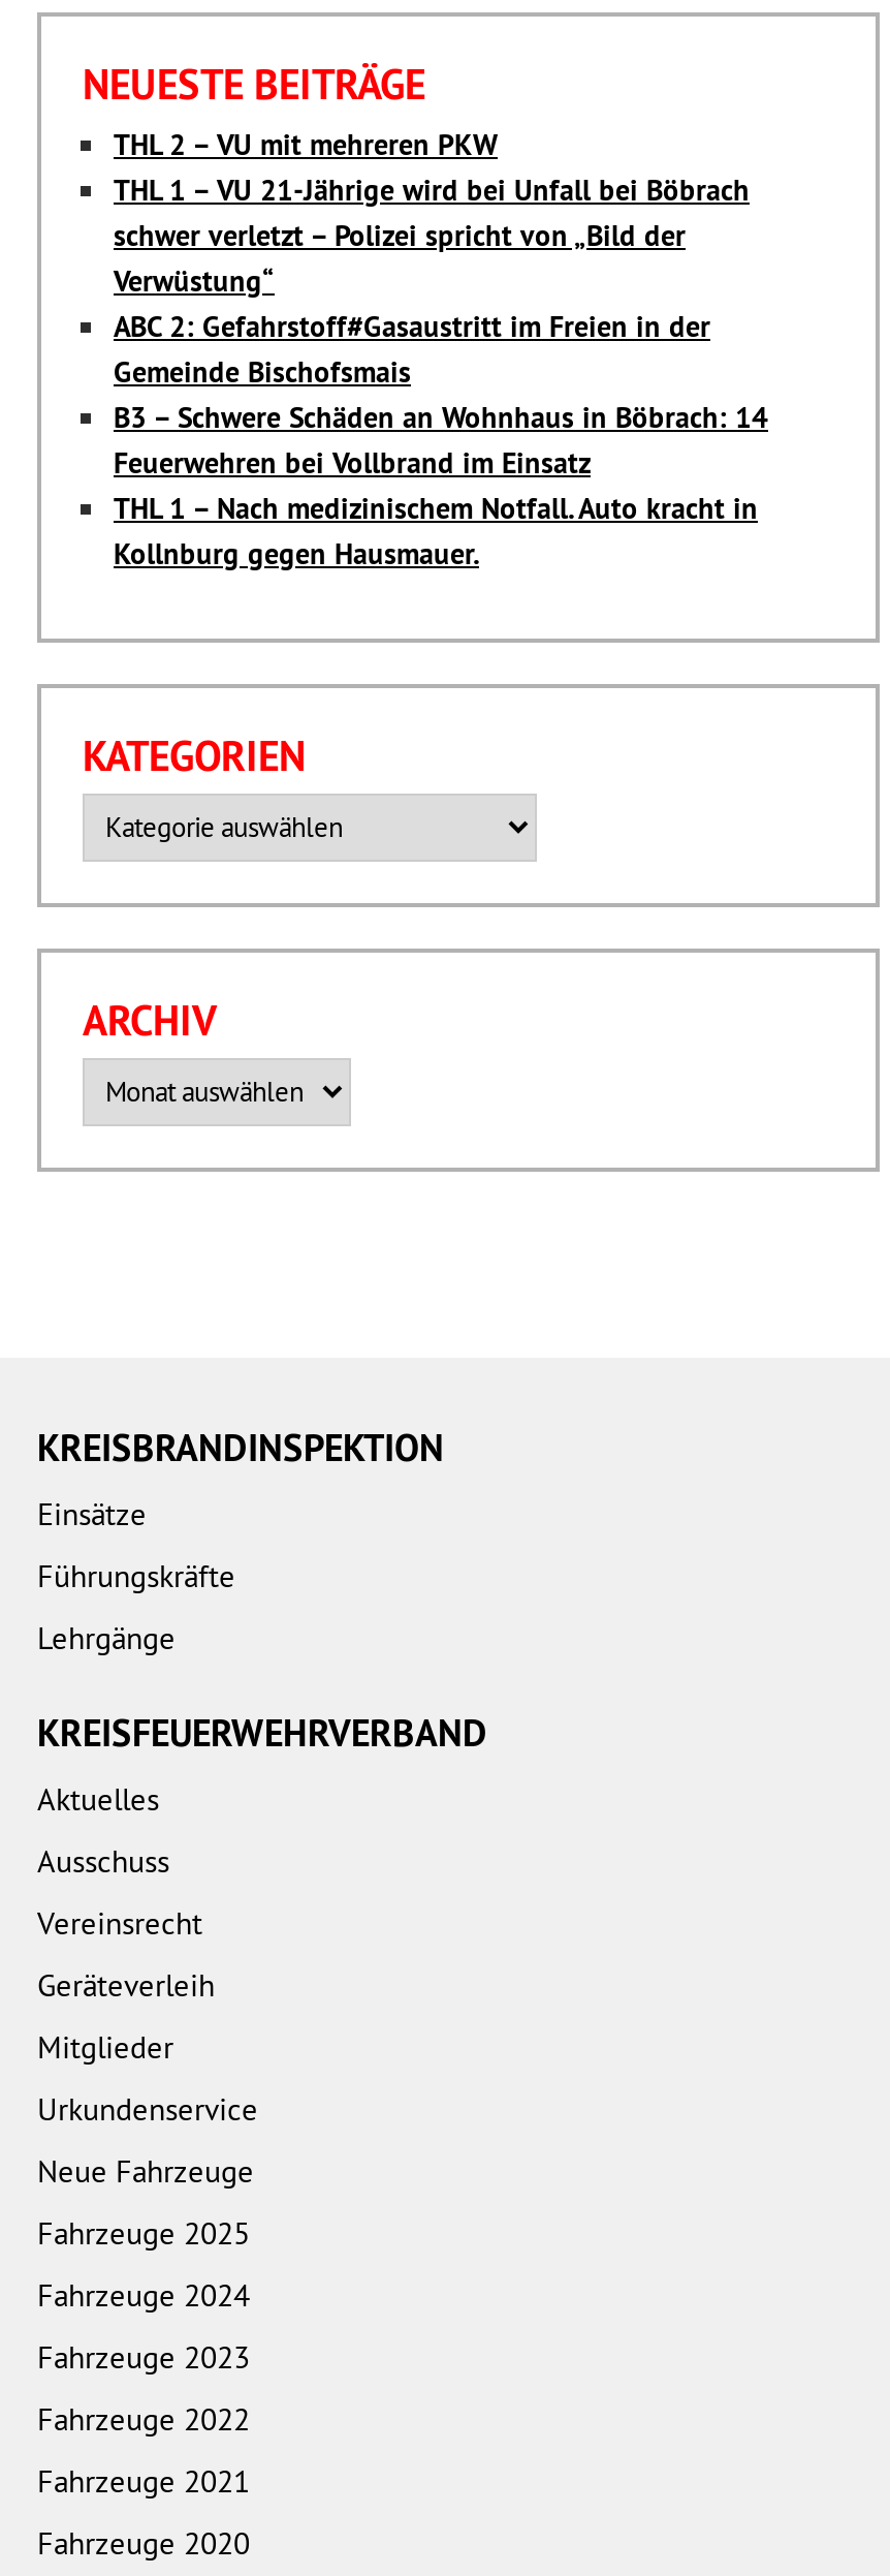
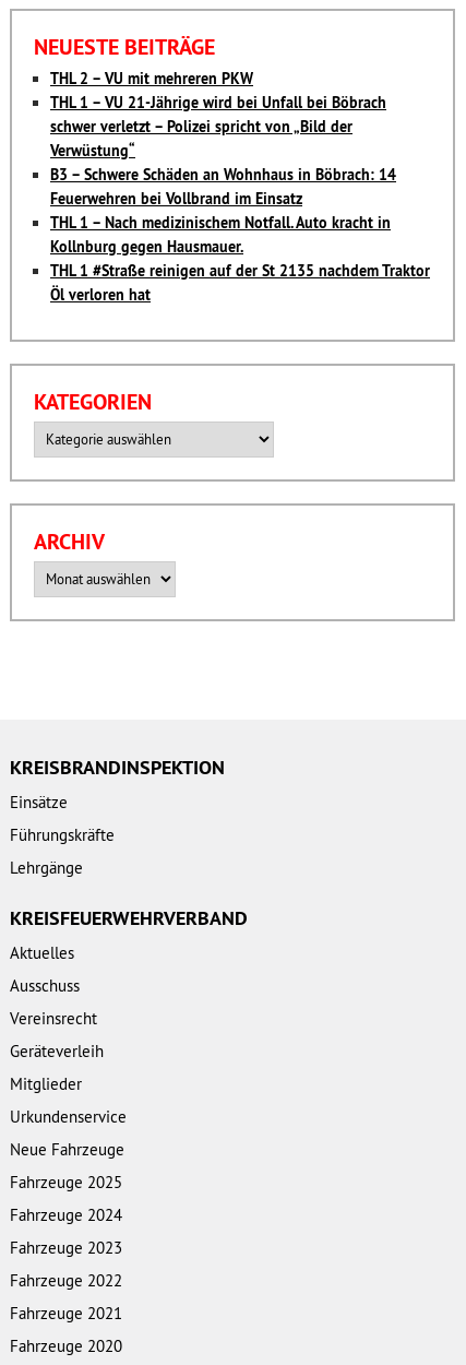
[114,309,710,391] ABC 2: Gefahrstoff#Gasaustritt im Freien in der | Gemeinde Bischofsmais -> none
moved [114,400,768,573] -> [50,165,396,257]: B3 – Schwere Schäden an Wohnhaus in Böbrach: 14 | Feuerwehren bei Vollbrand im Einsatz | THL 1 – Nach medizinischem Notfall. Auto kracht in | Kollnburg gegen Hausmauer.
none -> [50,261,430,305] THL 1 #Straße reinigen auf der St 2135 nachdem Traktor | Öl verloren hat

